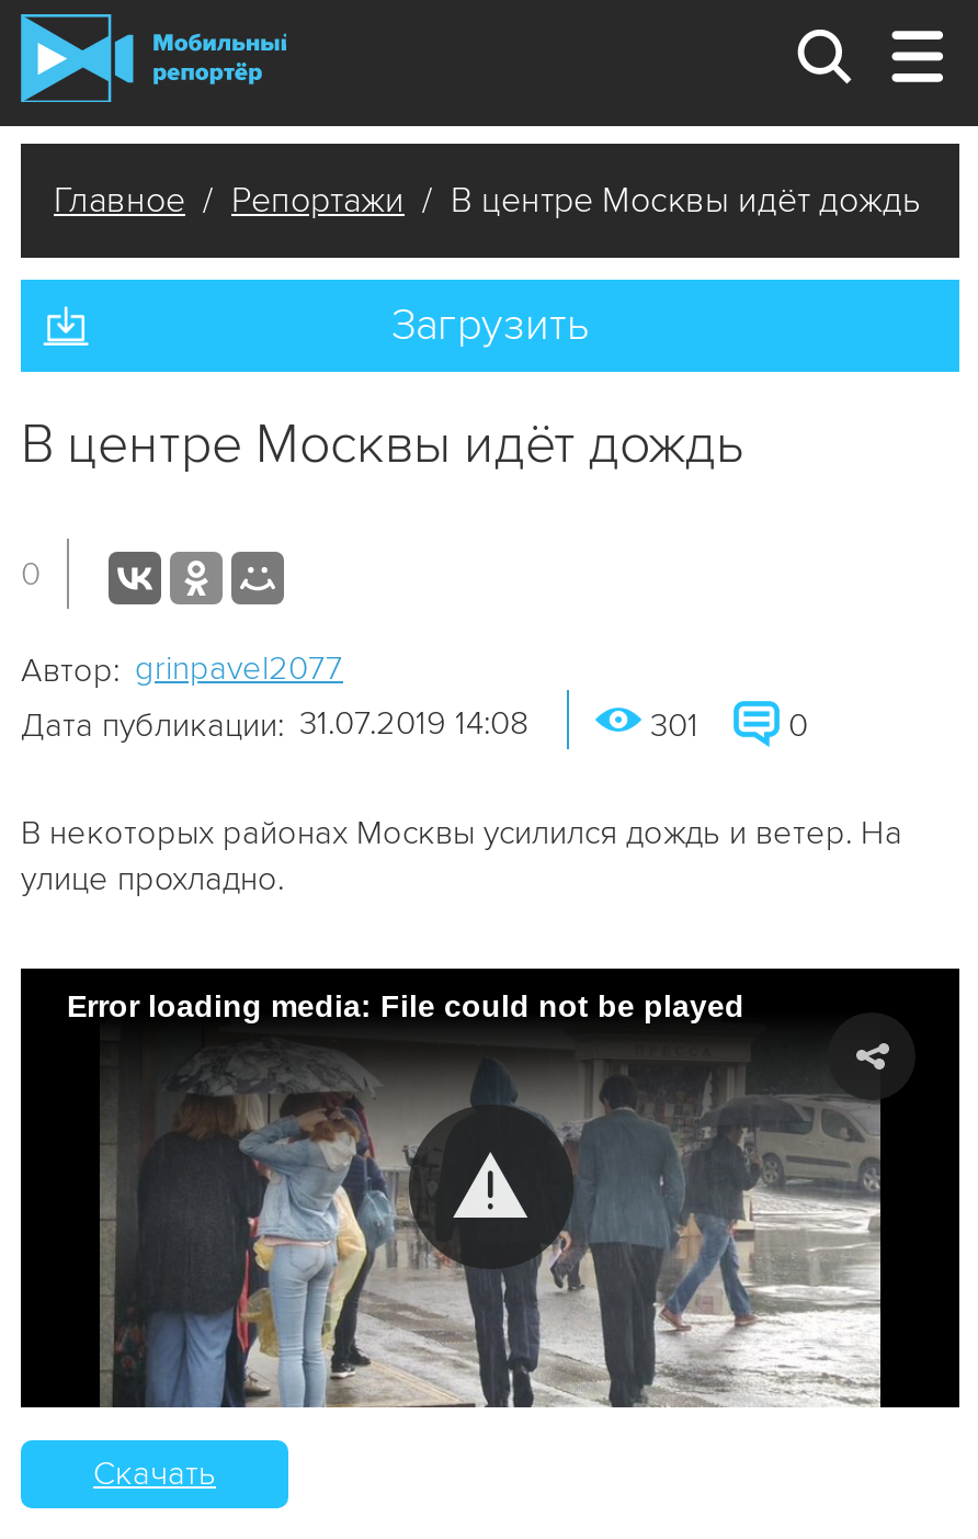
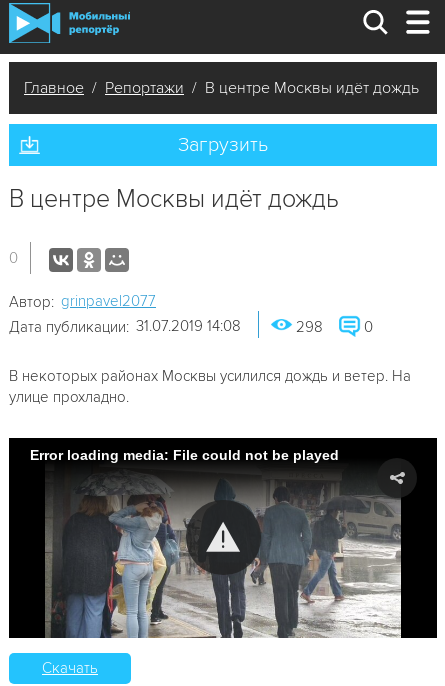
[650,704,698,744] 301 -> [296,318,323,336] 298

